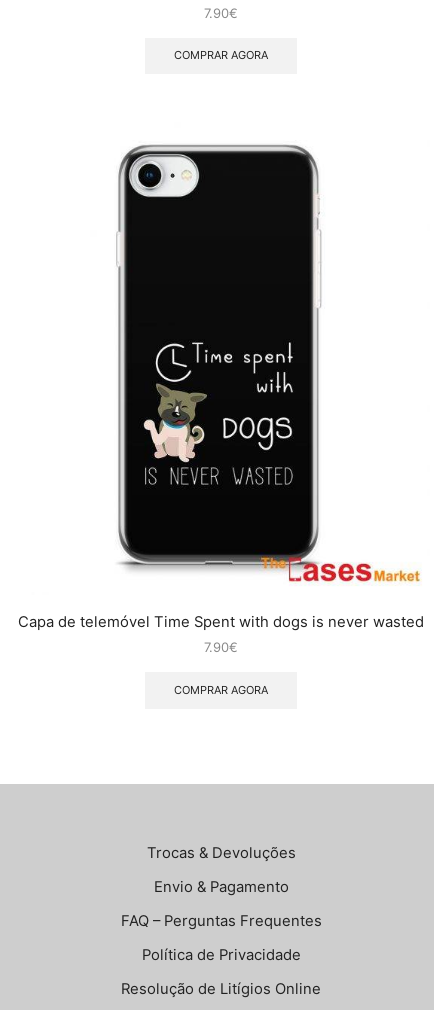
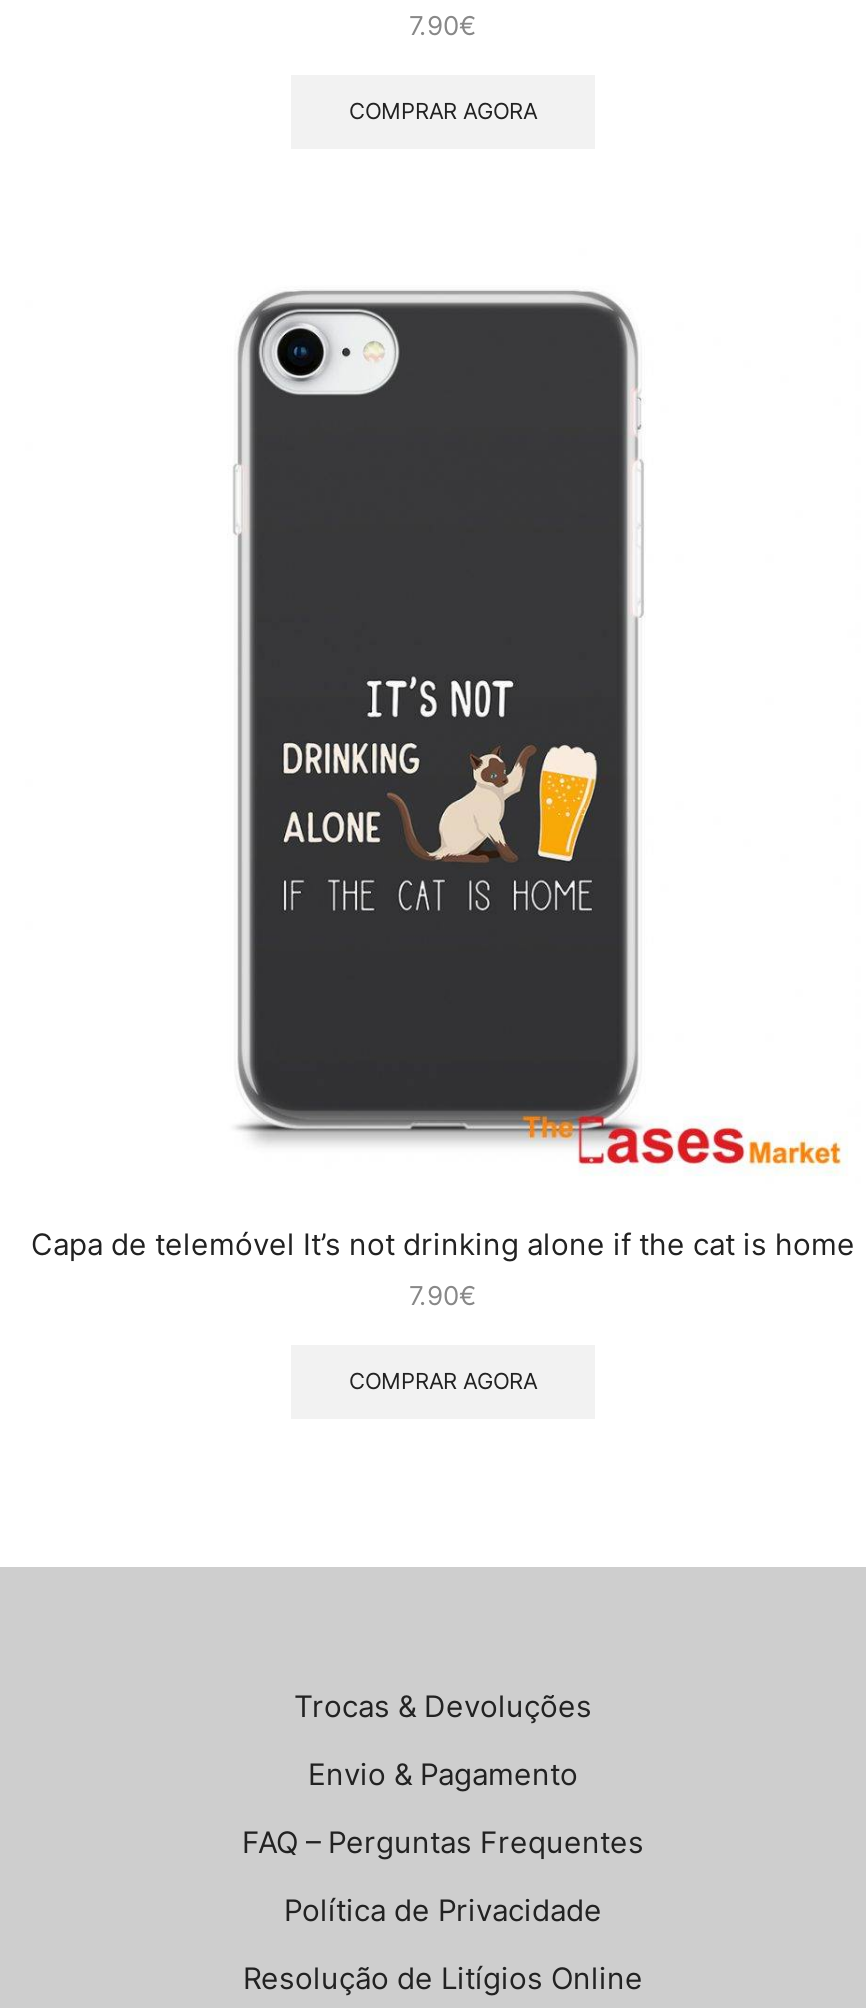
[126,152,311,561] [image] -> [249,308,627,1124] [image]
[18,613,424,631] Capa de telemóvel Time Spent with dogs is never wasted -> [31,1226,855,1262] Capa de telemóvel It’s not drinking alone if the cat is home

